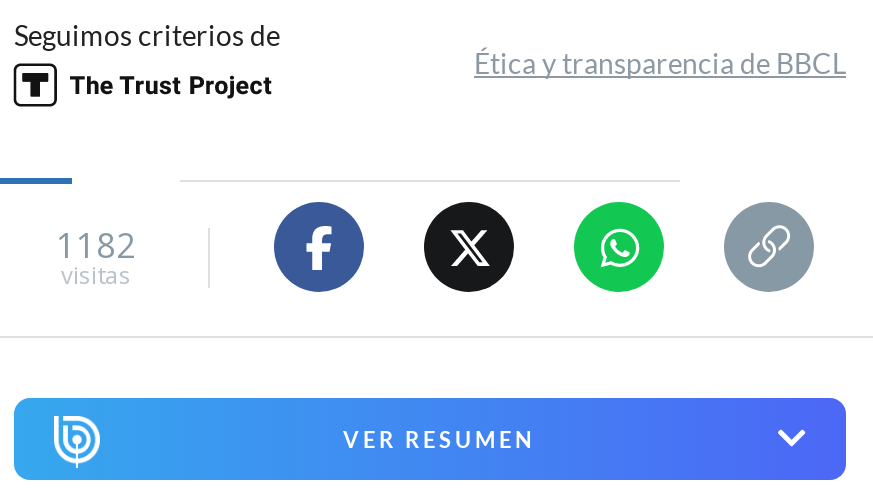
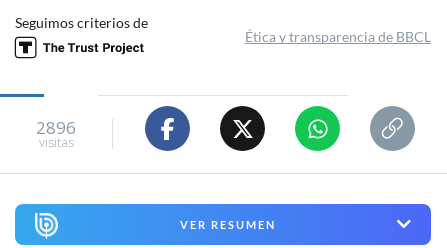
[56,221,136,267] 1182 -> [36,115,76,138] 2896

